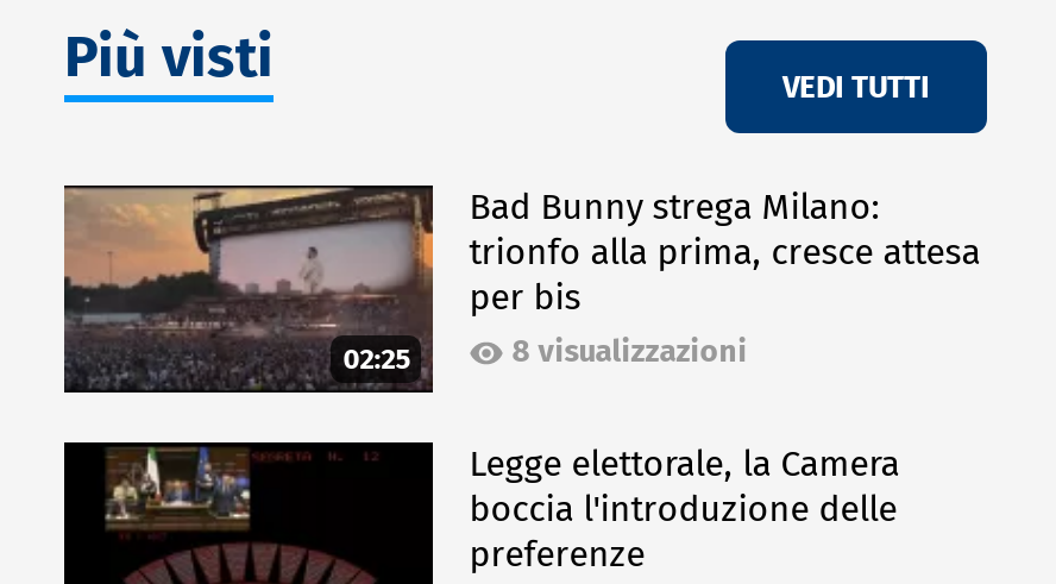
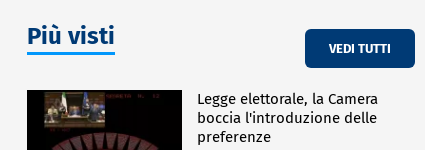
[62,186,435,397] [image] | 02:25 -> none
[469,187,980,370] Bad Bunny strega Milano: | trionfo alla prima, cresce attesa | per bis | 8 visualizzazioni -> none

